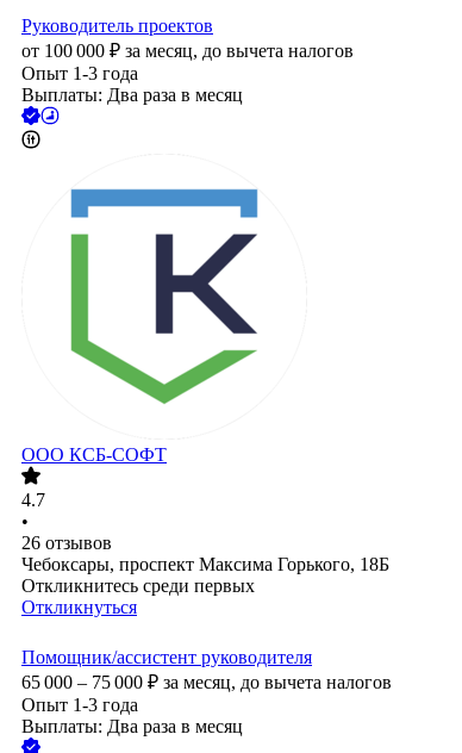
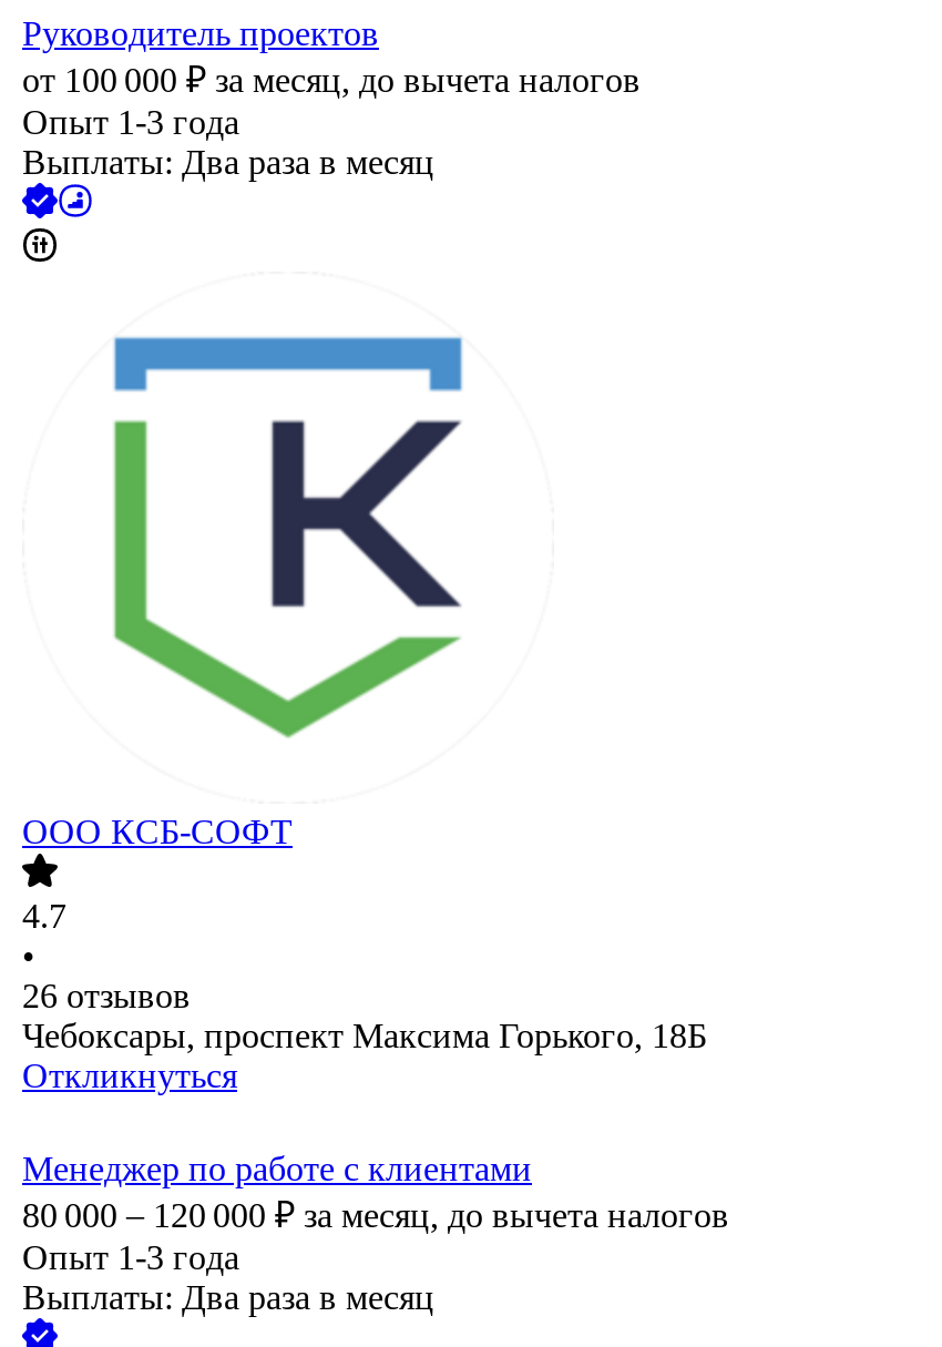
[21,576,255,596] Откликнитесь среди первых -> none
[21,647,392,693] Помощник/ассистент руководителя | 65 000 – 75 000 ₽ за месяц, до вычета налогов -> [22,1150,729,1235] Менеджер по работе с клиентами | 80 000 – 120 000 ₽ за месяц, до вычета налогов

